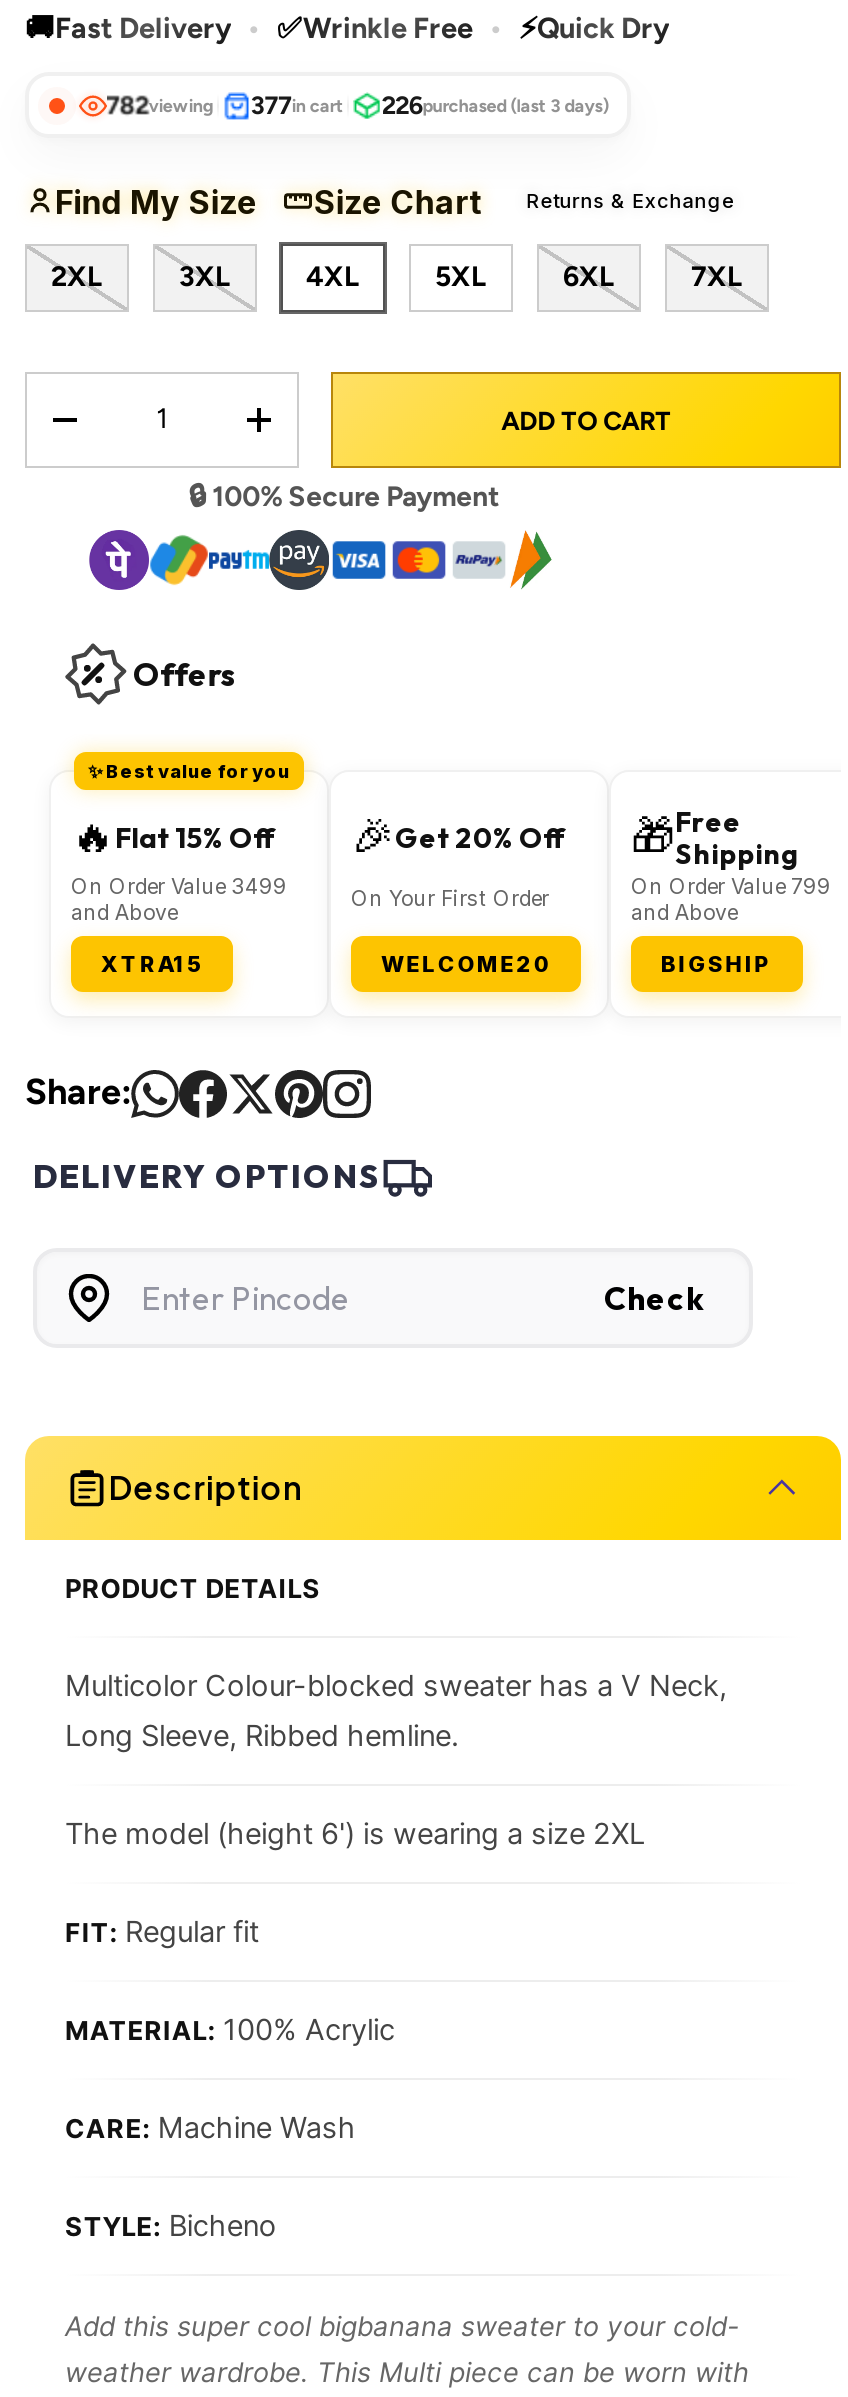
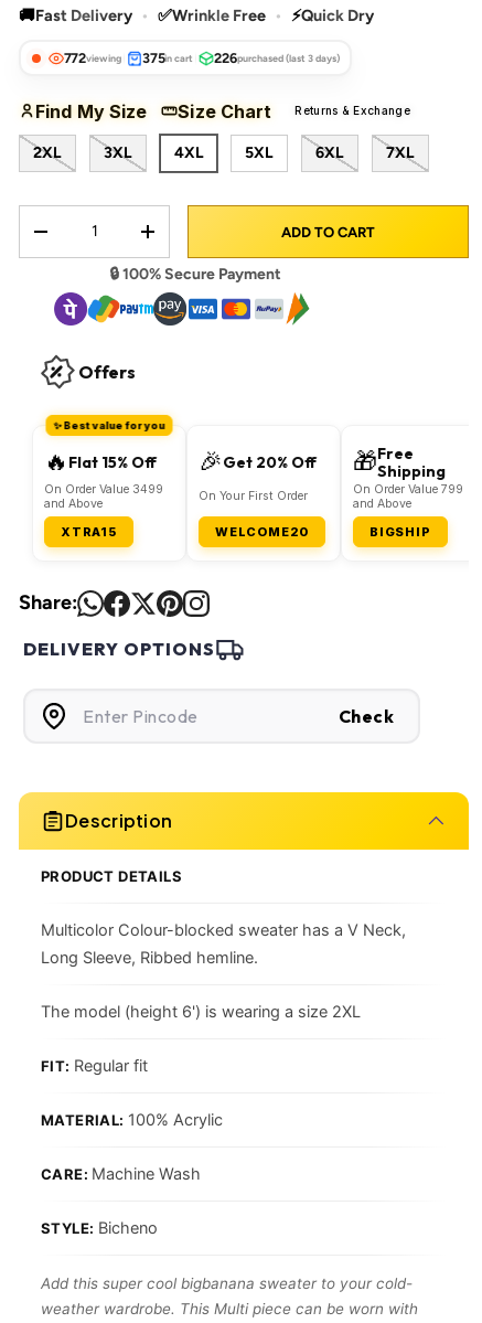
[106,89,213,119] 782viewing -> [63,49,121,66] 772viewing
[251,89,344,119] 377in cart -> [142,49,193,66] 375in cart

